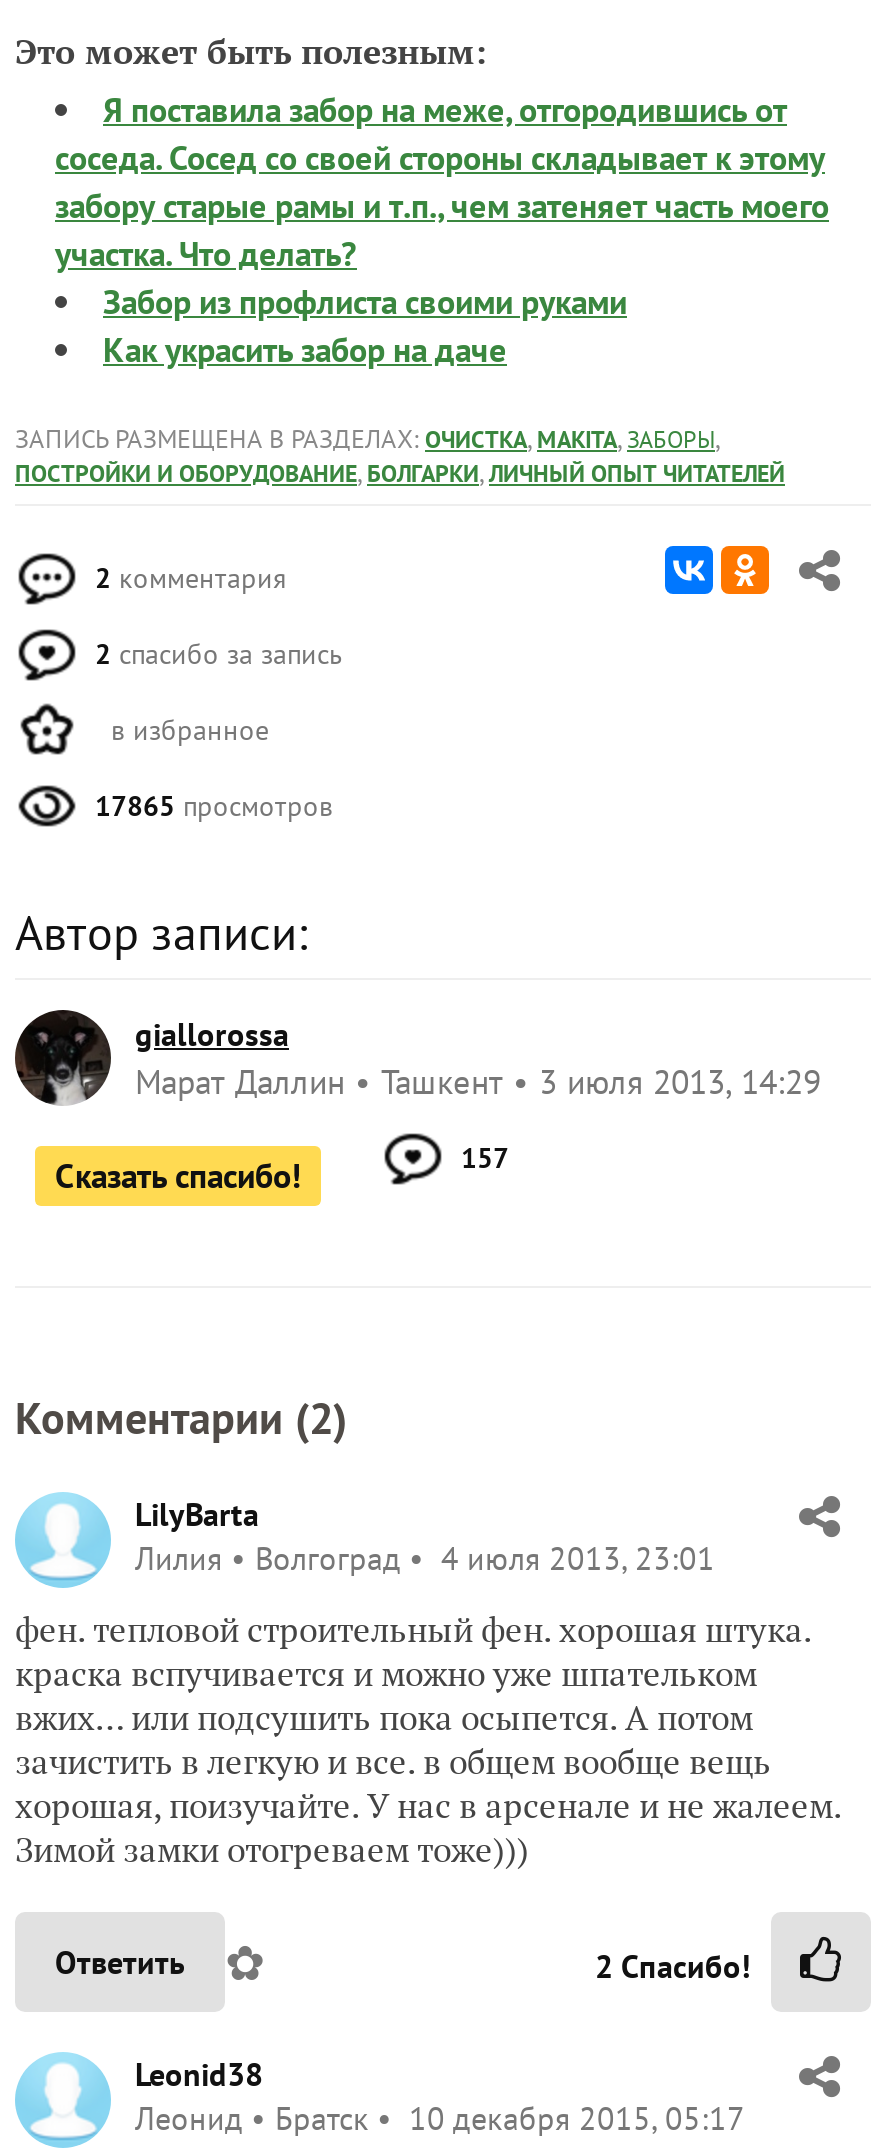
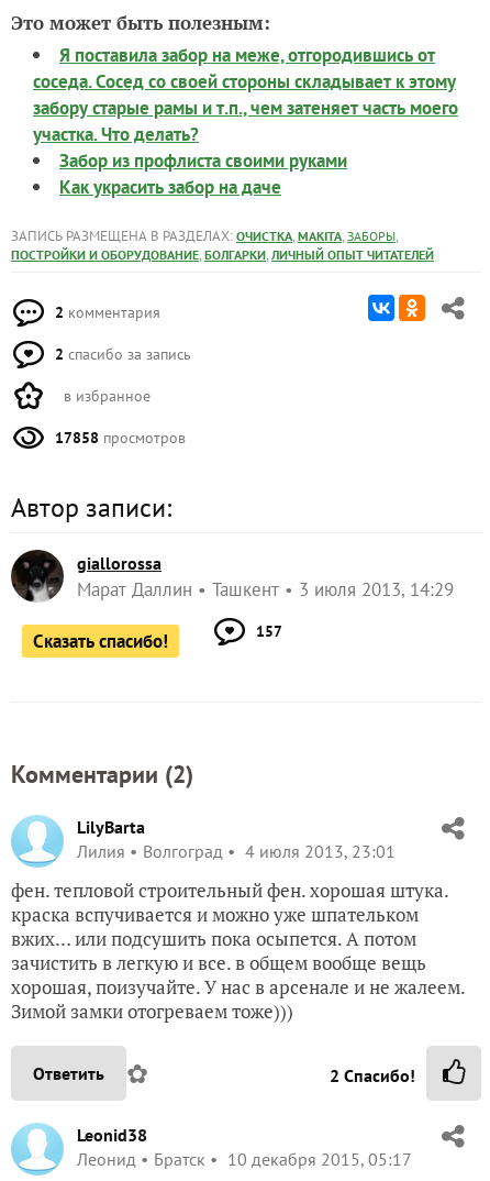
[95,789,333,825] 17865 просмотров -> [55,428,186,448] 17858 просмотров

